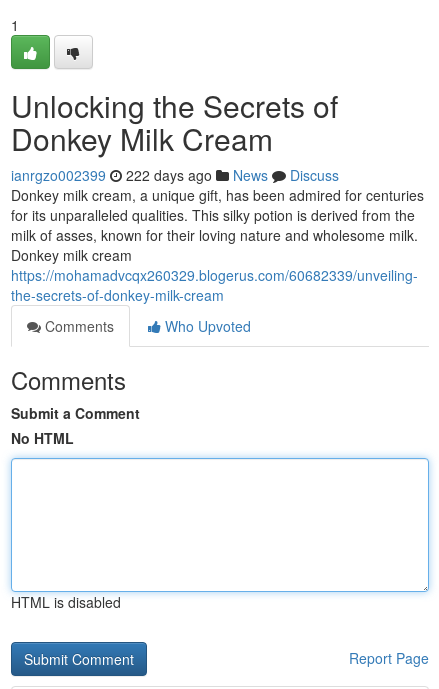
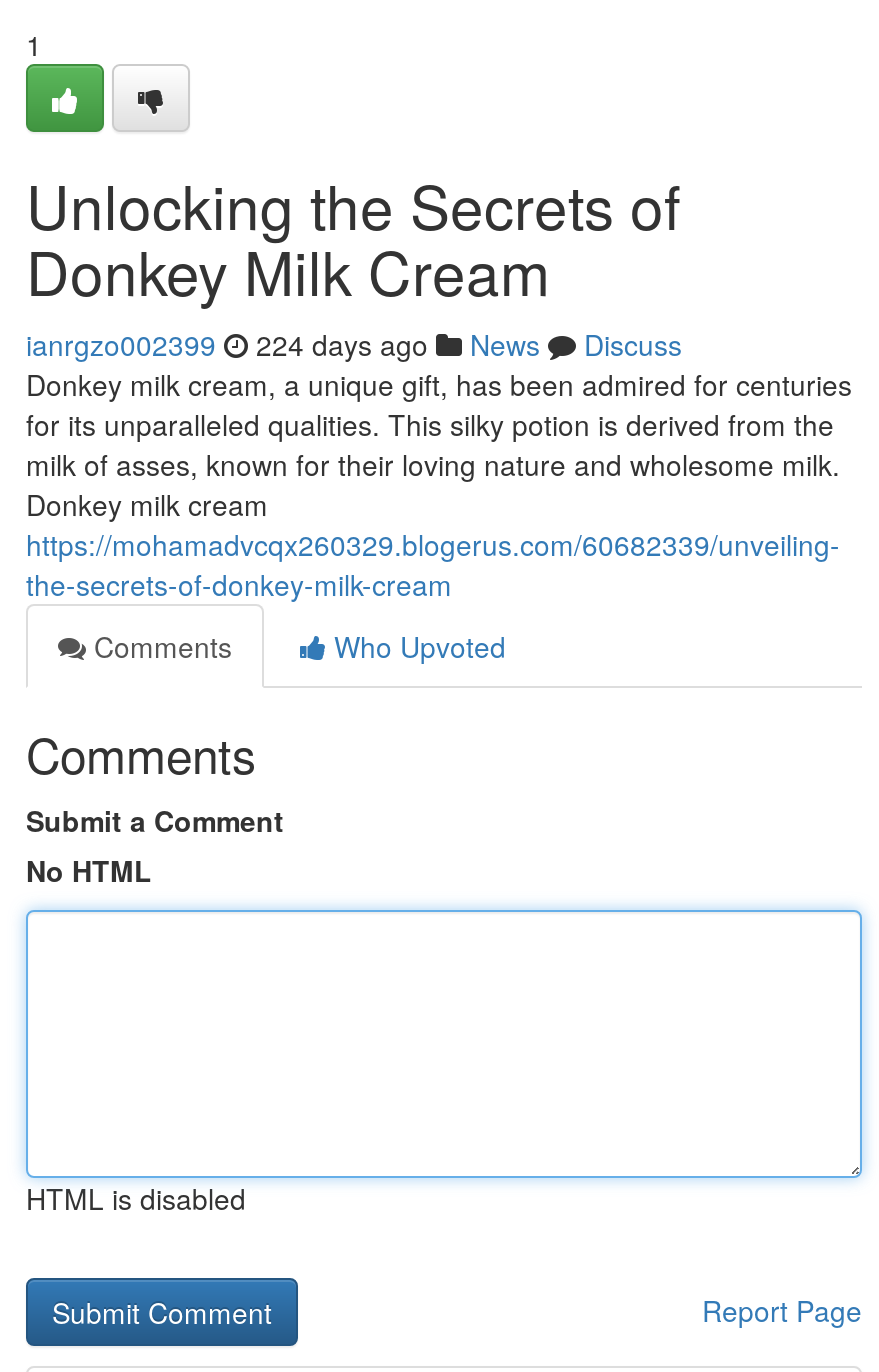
[11,165,339,185] ianrgzo002399 222 days ago News Discuss -> [26,324,682,364] ianrgzo002399 224 days ago News Discuss

